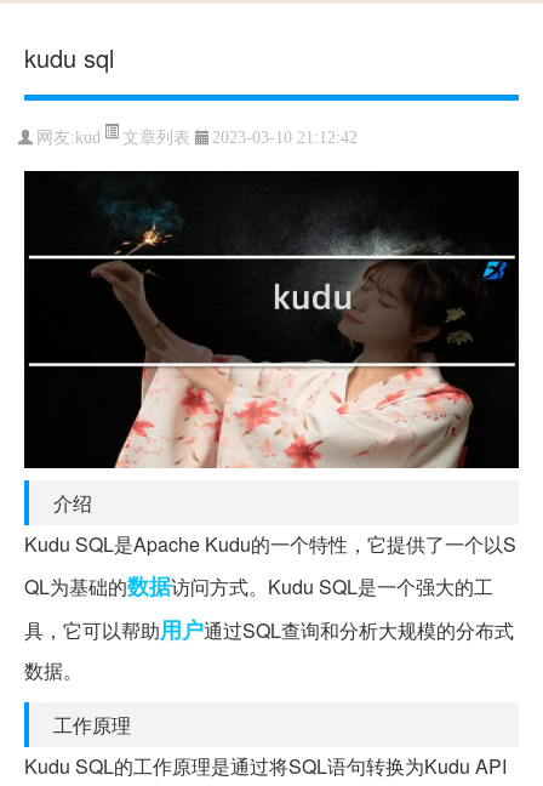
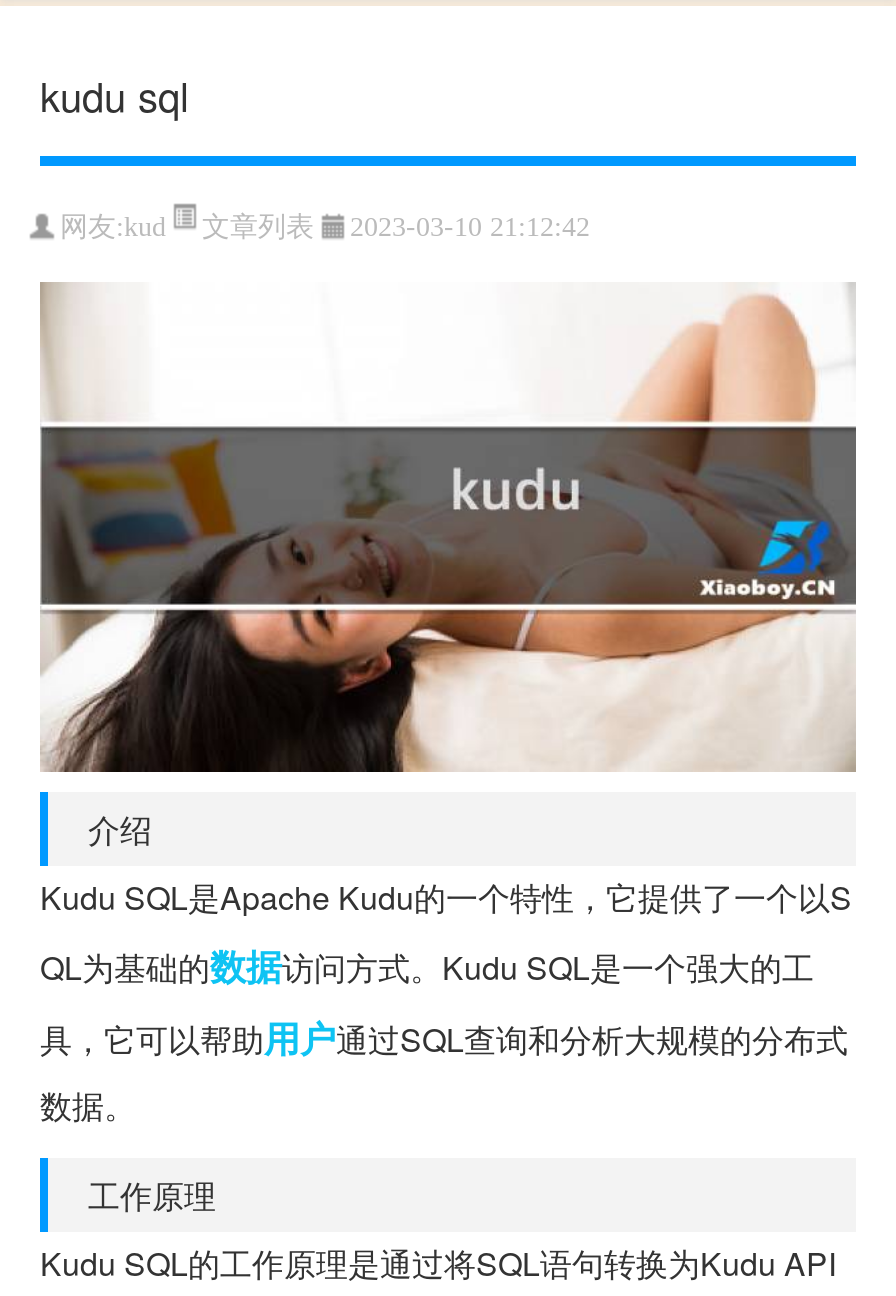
[23,170,520,469] [image] -> [40,282,858,774] [image]

